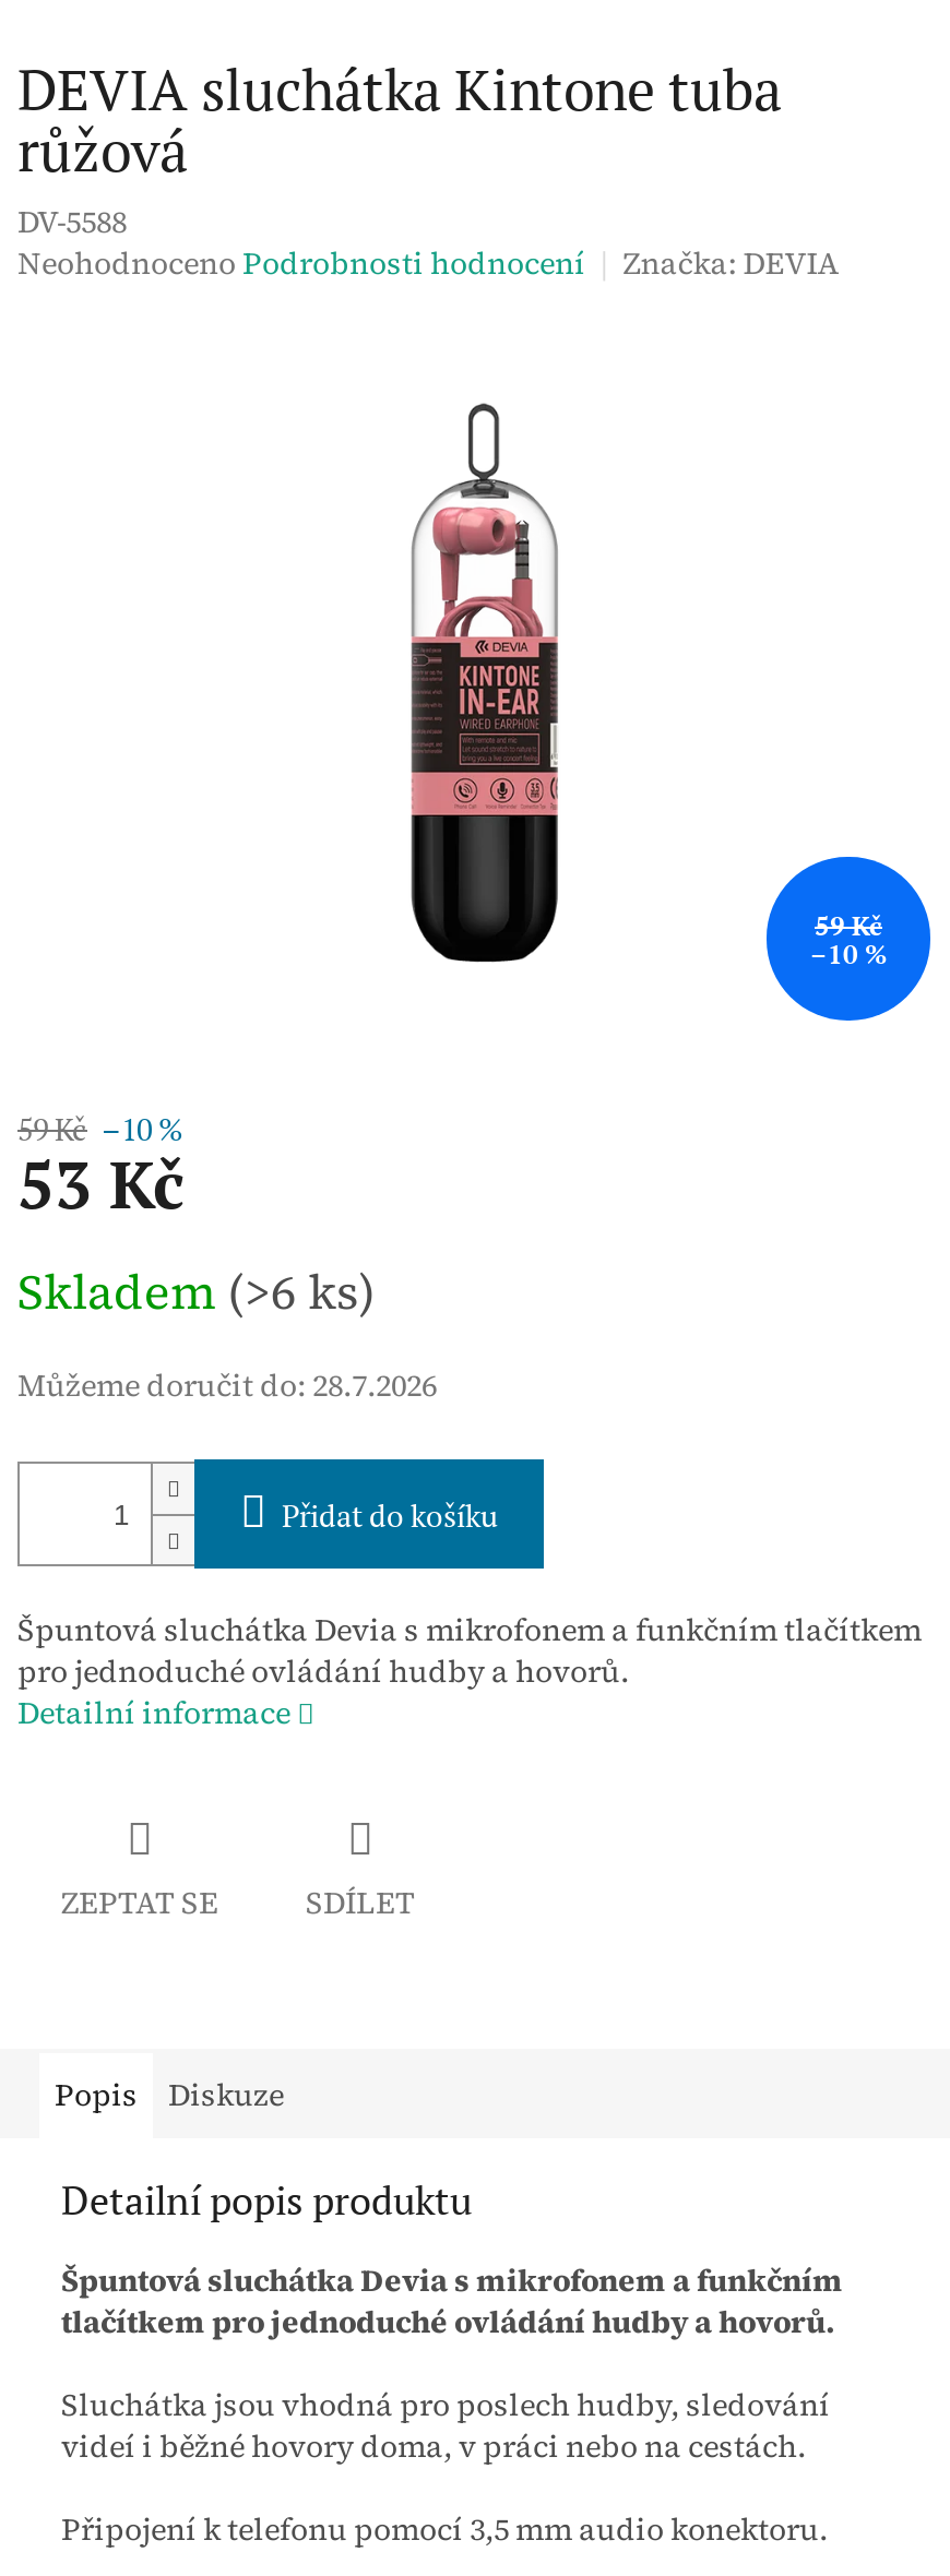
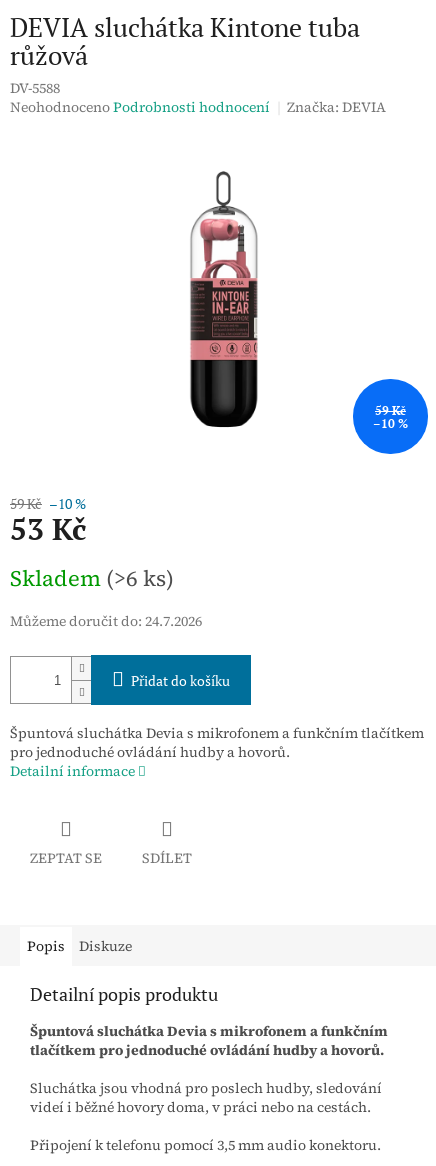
[17,1364,437,1408] Můžeme doručit do: 28.7.2026 -> [10,611,202,631] Můžeme doručit do: 24.7.2026

